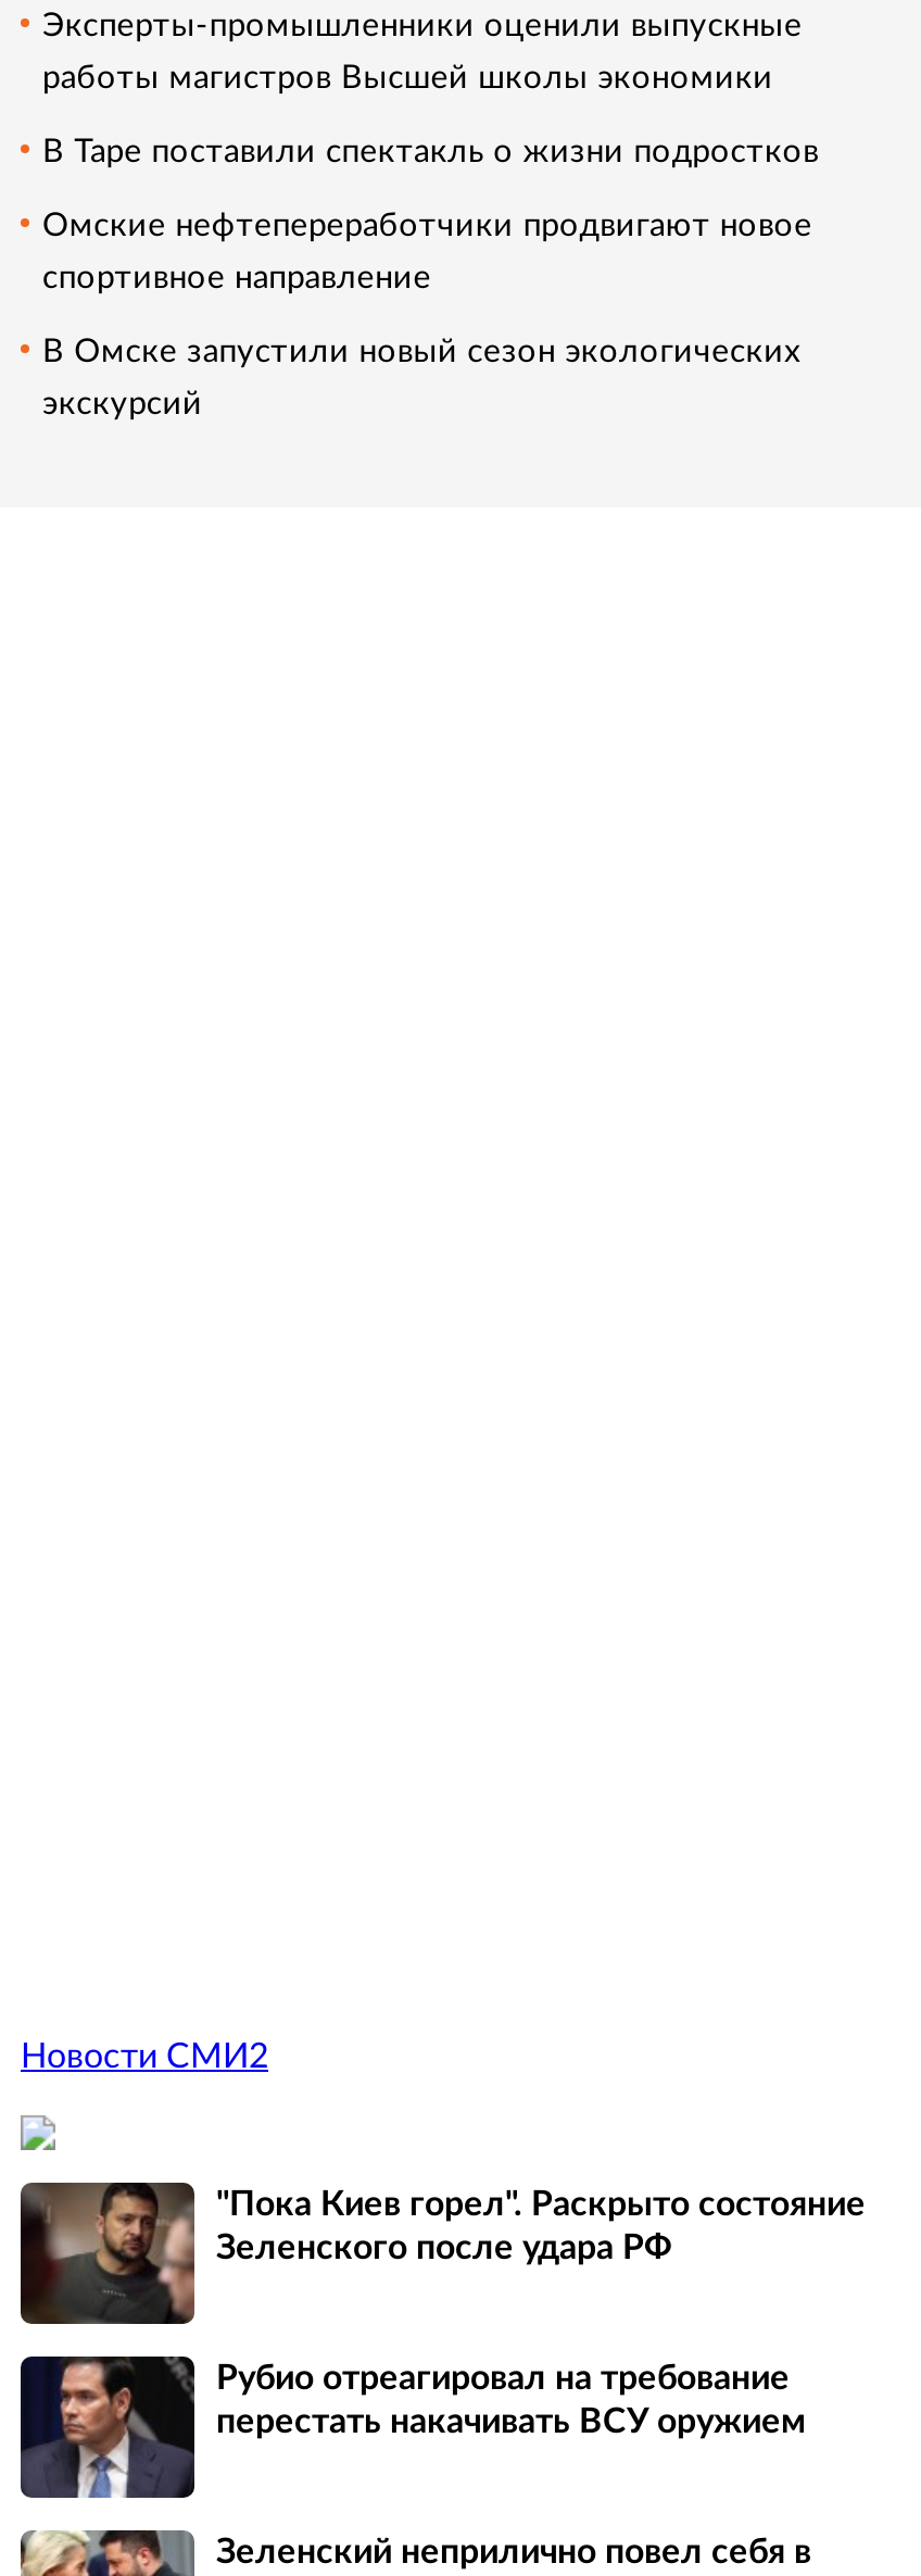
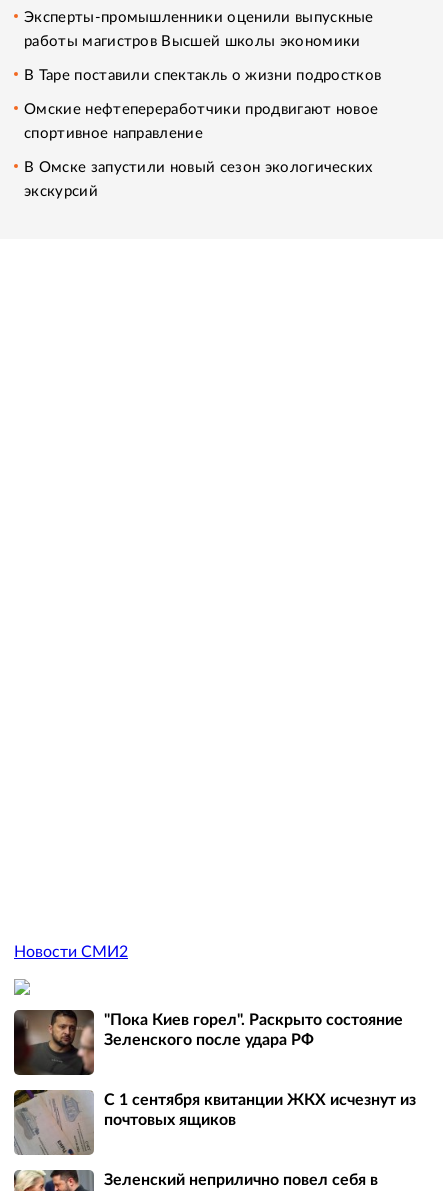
[21,2357,805,2500] [image] | Рубио отреагировал на требование | перестать накачивать ВСУ оружием -> [13,1089,416,1156] [image] | С 1 сентября квитанции ЖКХ исчезнут из | почтовых ящиков

